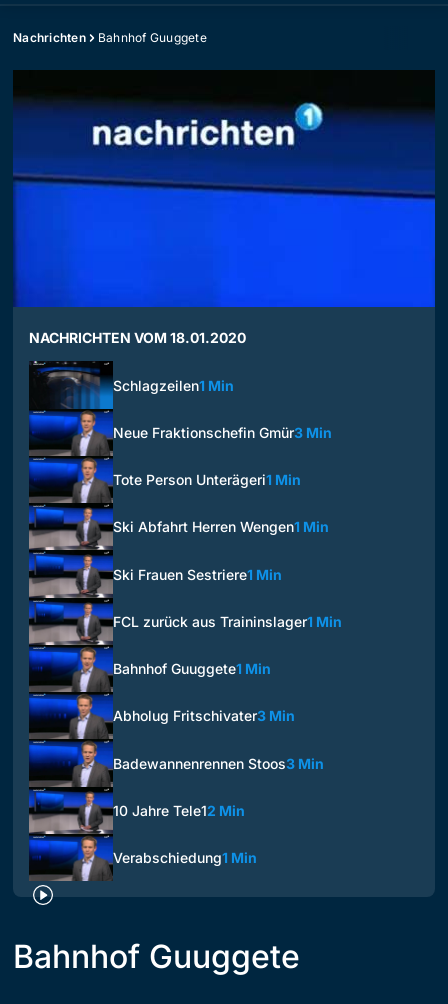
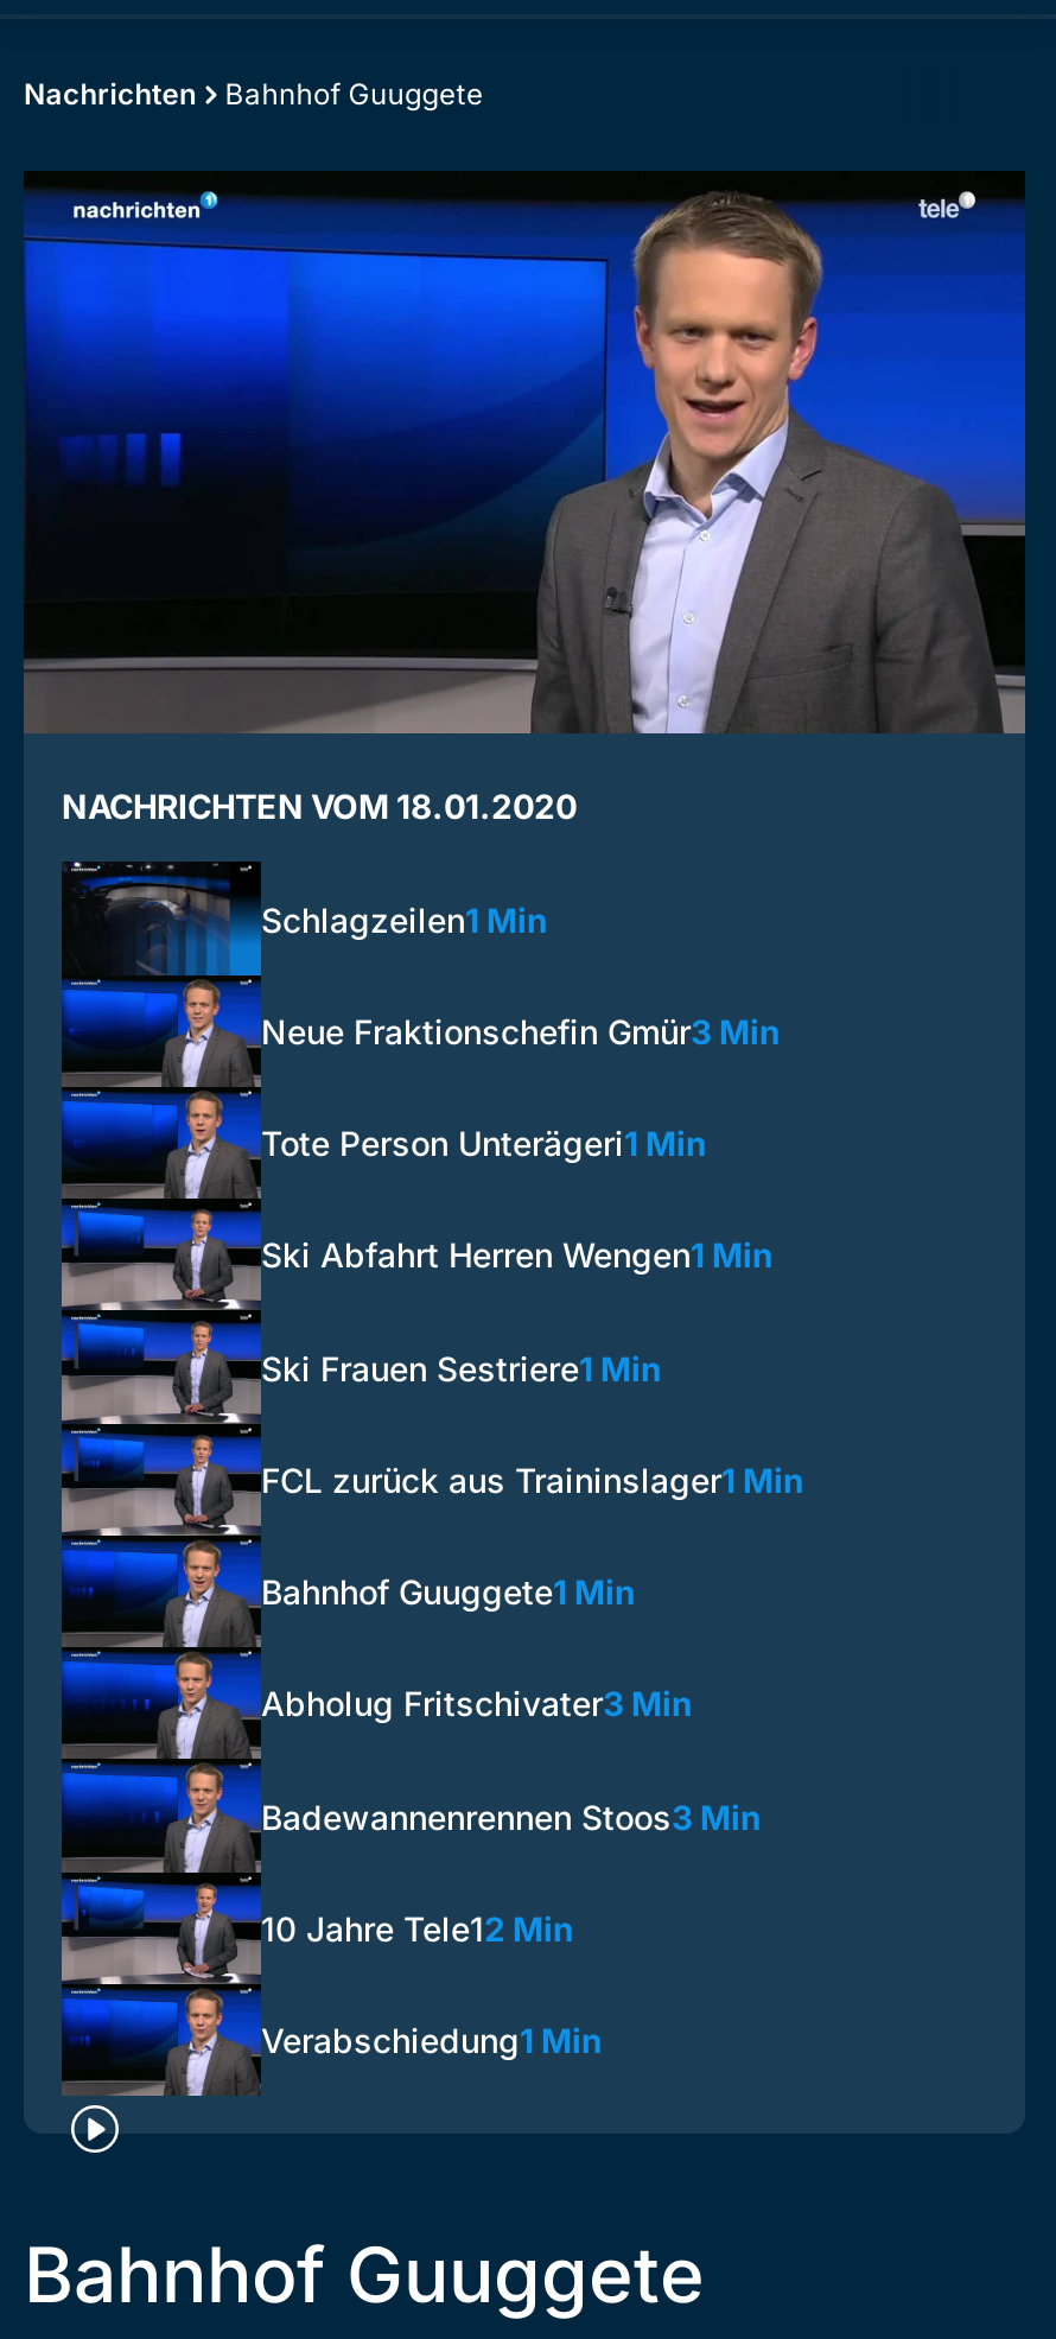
[13,79,436,308] [image] -> [21,190,1028,736] [image]

